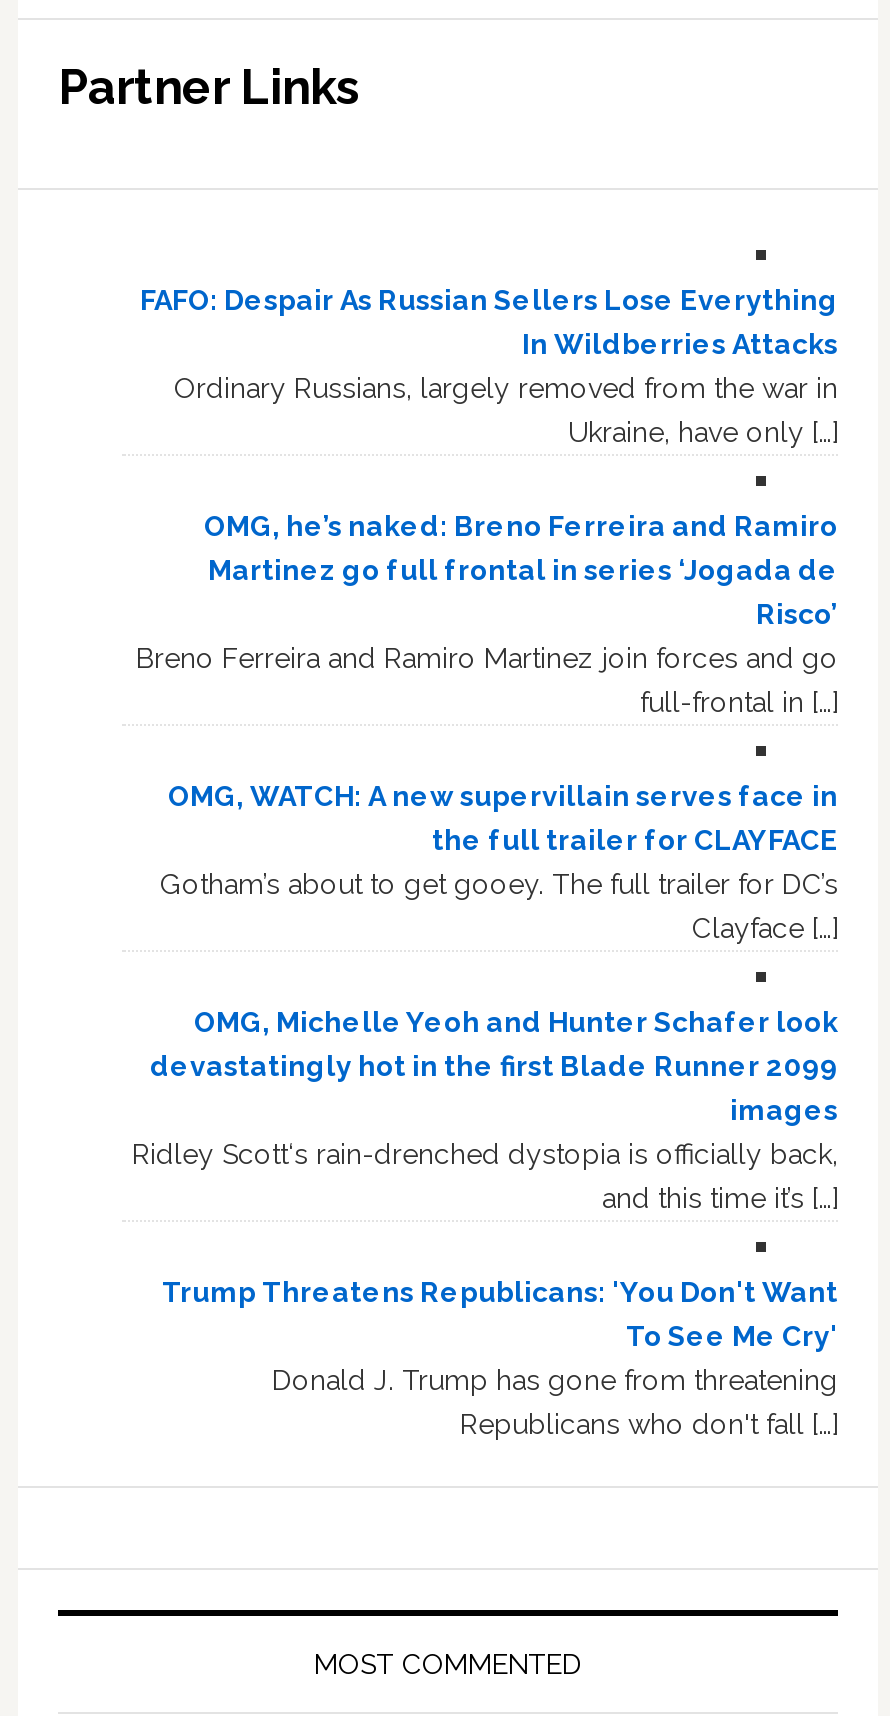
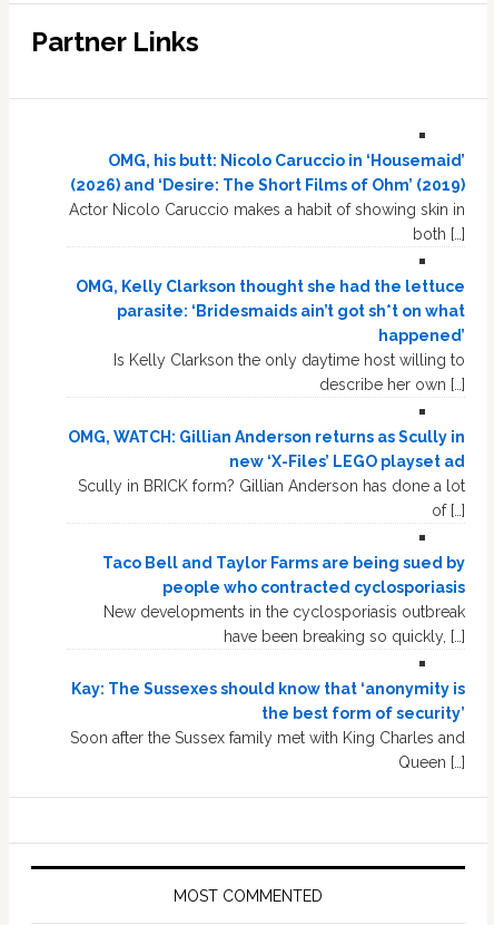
[140,284,838,448] FAFO: Despair As Russian Sellers Lose Everything | In Wildberries Attacks | Ordinary Russians, largely removed from the war in | Ukraine, have only […] -> [69,152,465,243] OMG, his butt: Nicolo Caruccio in ‘Housemaid’ | (2026) and ‘Desire: The Short Films of Ohm’ (2019) | Actor Nicolo Caruccio makes a habit of showing skin in | both […]
[136,510,838,718] OMG, he’s naked: Breno Ferreira and Ramiro | Martinez go full frontal in series ‘Jogada de | Risco’ | Breno Ferreira and Ramiro Martinez join forces and go | full-frontal in […] -> [76,277,465,393] OMG, Kelly Clarkson thought she had the lettuce | parasite: ‘Bridesmaids ain’t got sh*t on what | happened’ | Is Kelly Clarkson the only daytime host willing to | describe her own […]
[160,780,838,944] OMG, WATCH: A new supervillain serves face in | the full trailer for CLAYFACE | Gotham’s about to get gooey. The full trailer for DC’s | Clayface […] -> [68,428,465,519] OMG, WATCH: Gillian Anderson returns as Scully in | new ‘X-Files’ LEGO playset ad | Scully in BRICK form? Gillian Anderson has done a lot | of […]
[132,1006,838,1214] OMG, Michelle Yeoh and Hunter Schafer look | devastatingly hot in the first Blade Runner 2099 | images | Ridley Scott‘s rain-drenched dystopia is officially back, | and this time it’s […] -> [102,554,465,645] Taco Bell and Taylor Farms are being sued by | people who contracted cyclosporiasis | New developments in the cyclosporiasis outbreak | have been breaking so quickly, […]
[162,1276,838,1440] Trump Threatens Republicans: 'You Don't Want | To See Me Cry' | Donald J. Trump has gone from threatening | Republicans who don't fall […] -> [70,680,465,771] Kay: The Sussexes should know that ‘anonymity is | the best form of security’ | Soon after the Sussex family met with King Charles and | Queen […]

